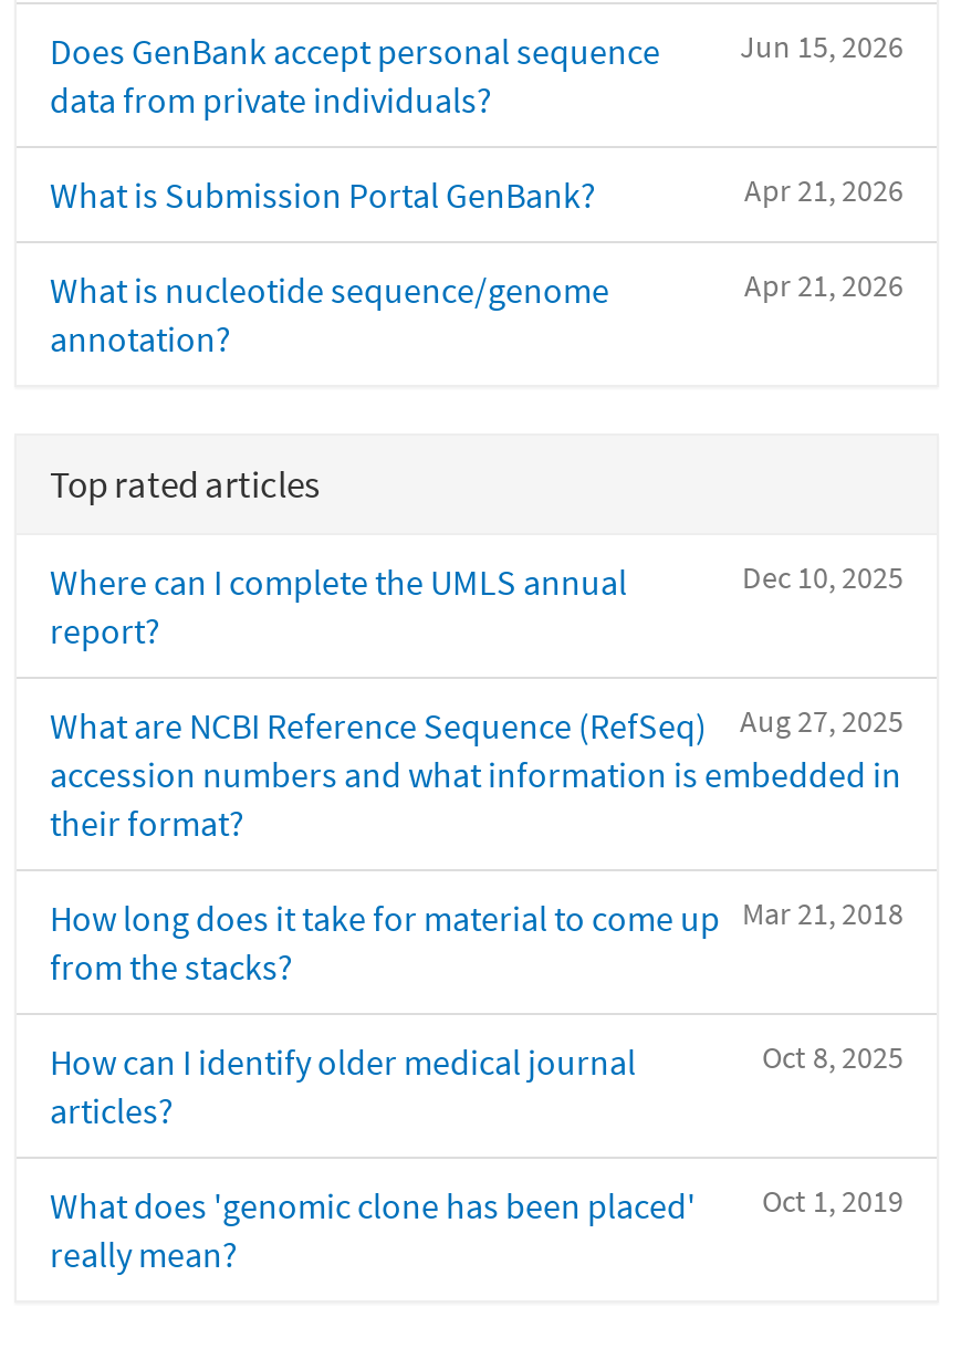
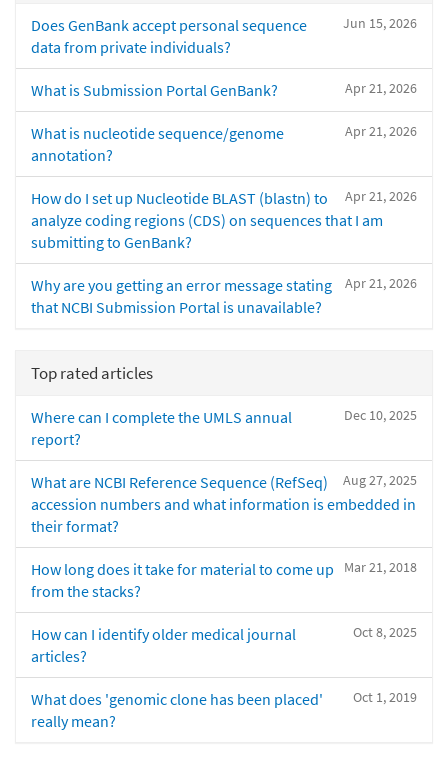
none -> [31,187,417,317] Apr 21, 2026 | How do I set up Nucleotide BLAST (blastn) to | analyze coding regions (CDS) on sequences that I am | submitting to GenBank? | Apr 21, 2026 | Why are you getting an error message stating | that NCBI Submission Portal is unavailable?

